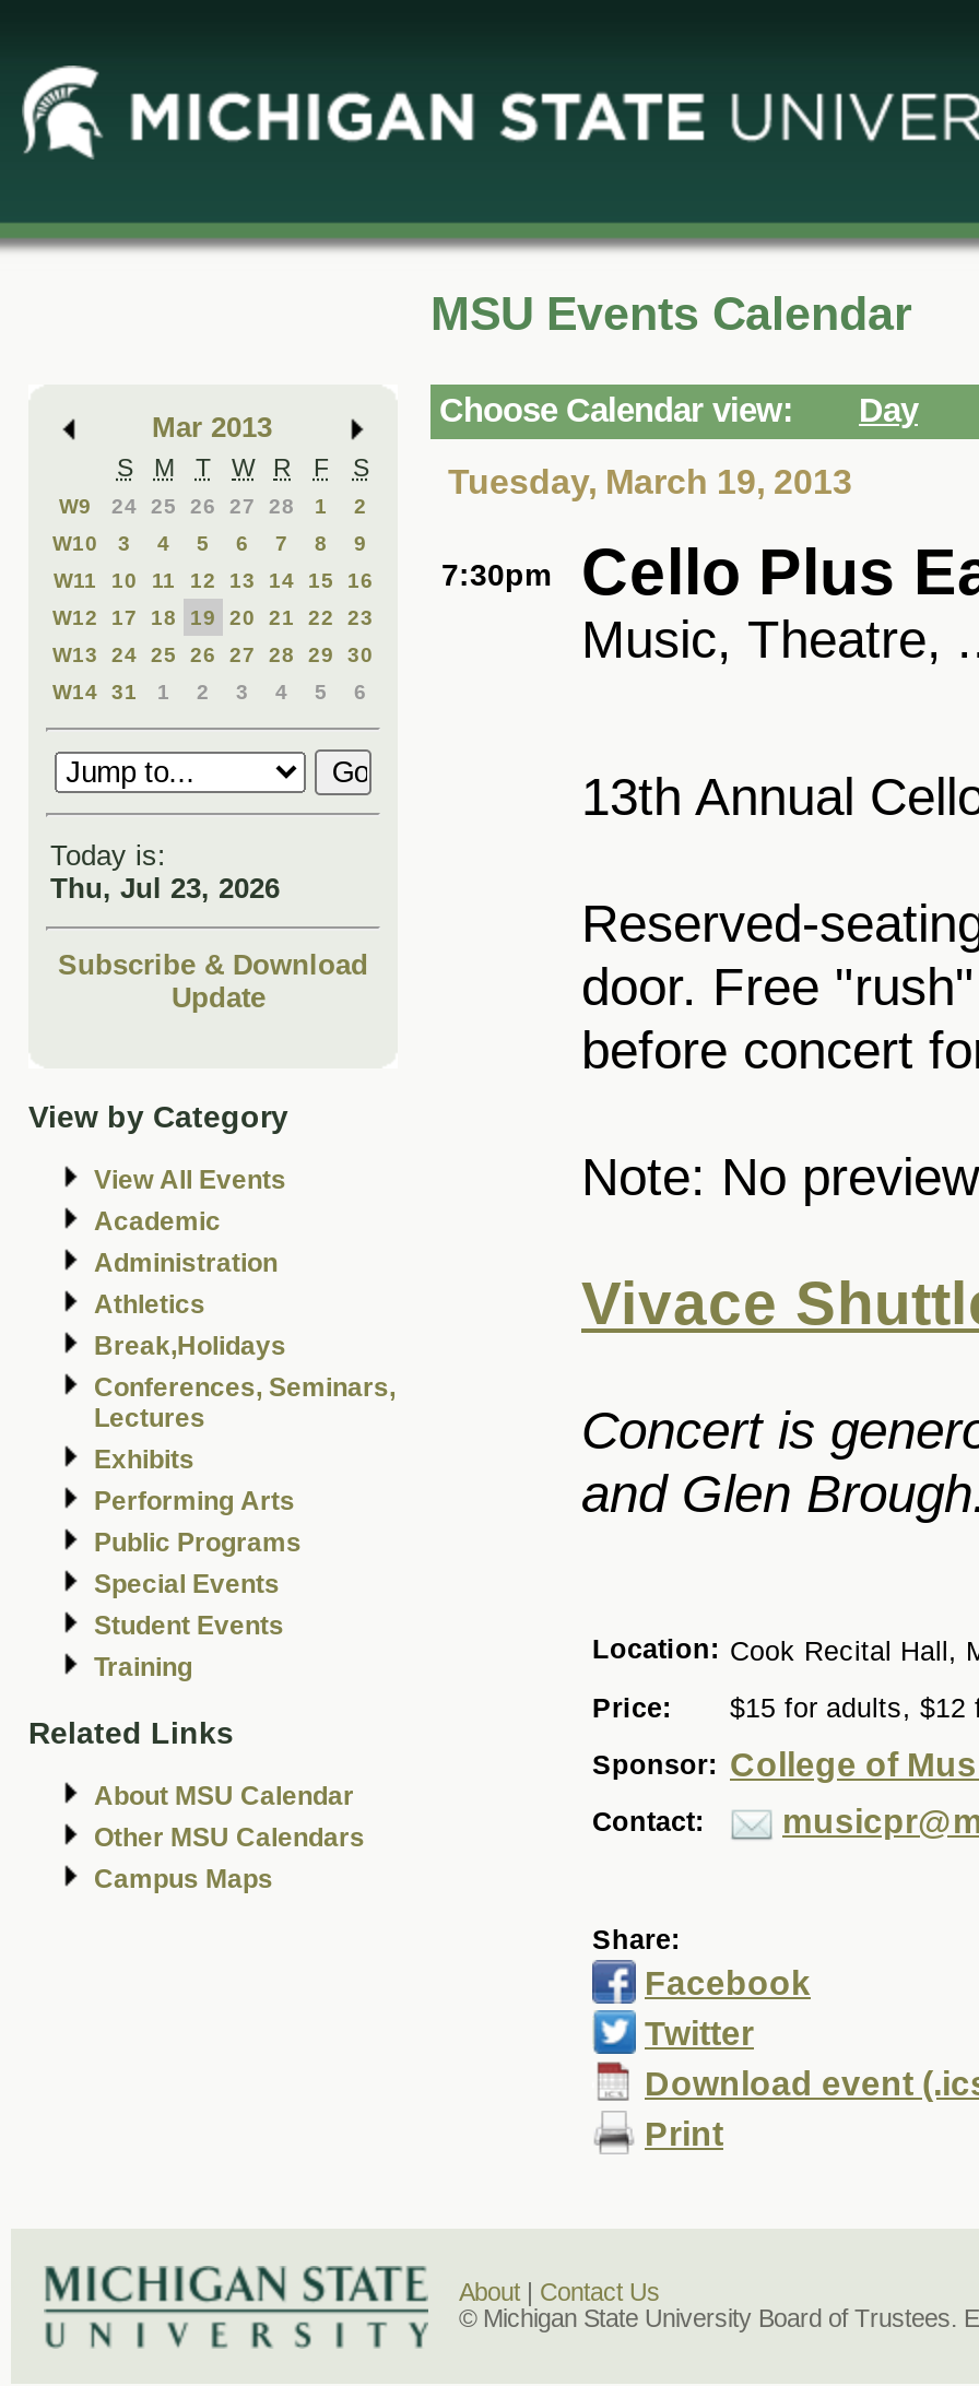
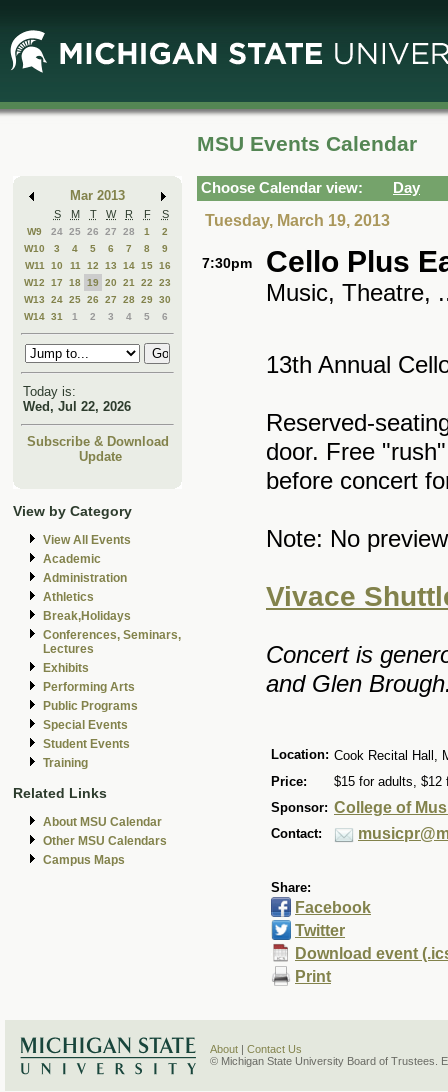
[50,872,280,905] Thu, Jul 23, 2026 -> [23,399,131,414] Wed, Jul 22, 2026

